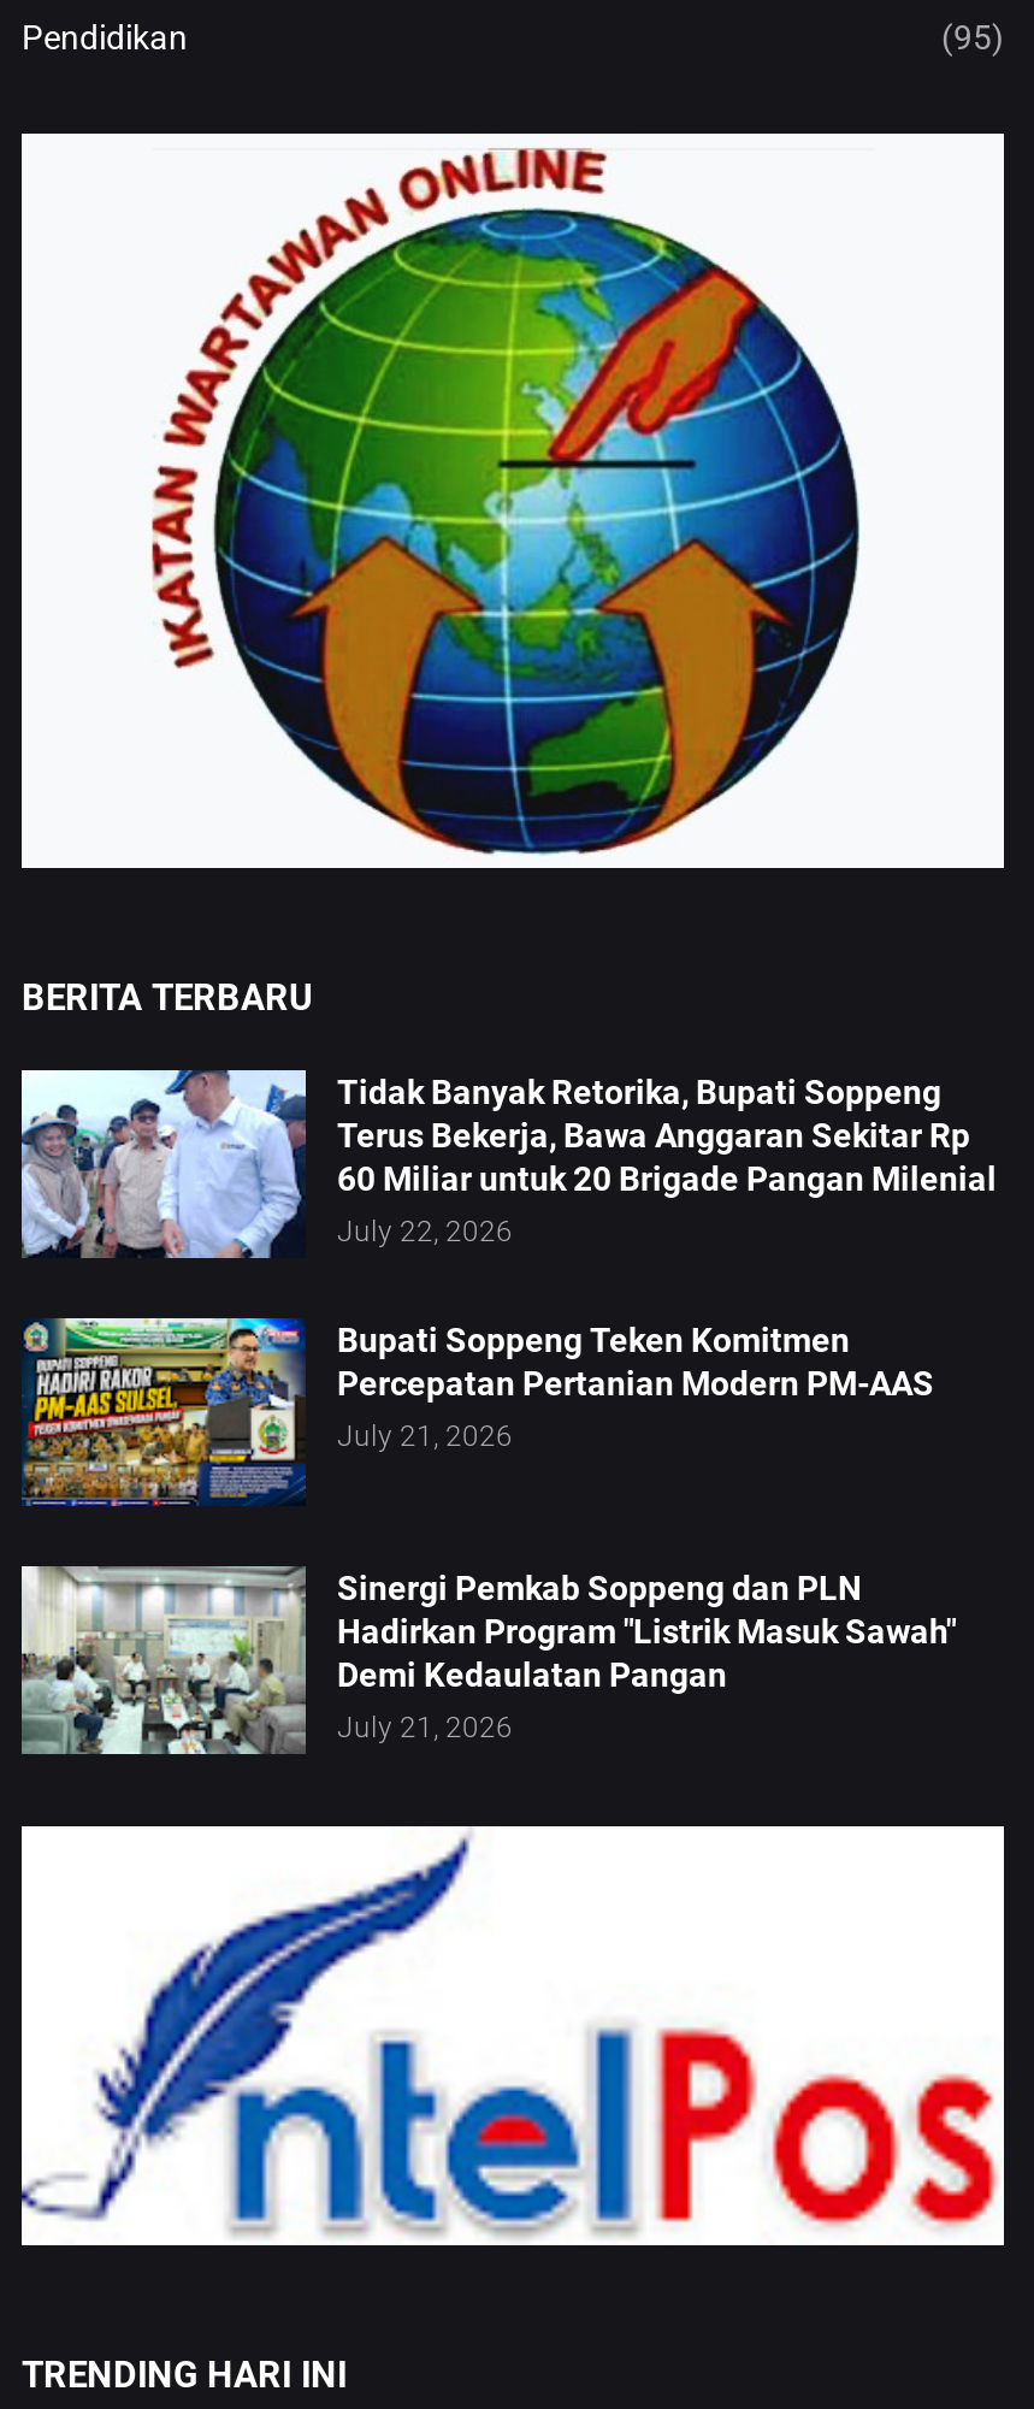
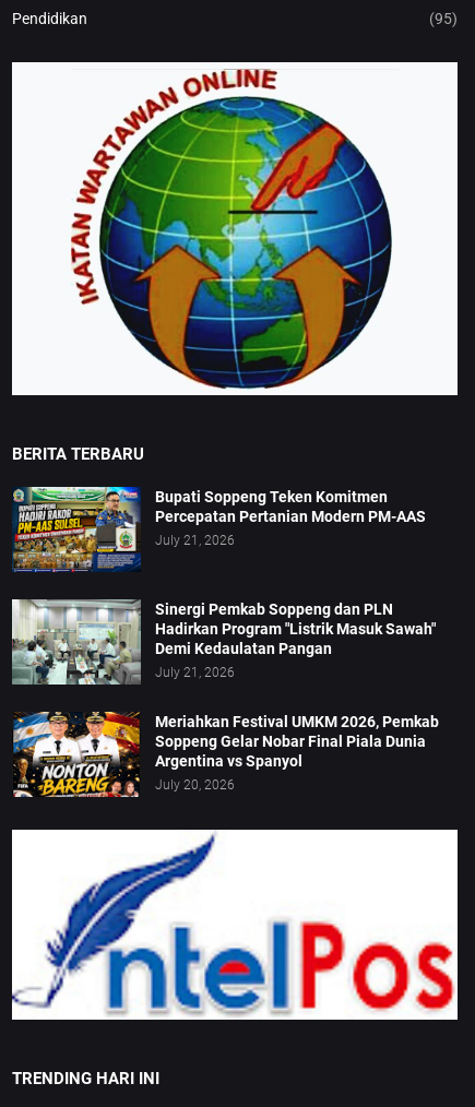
[19,1068,997,1258] [image] | Tidak Banyak Retorika, Bupati Soppeng | Terus Bekerja, Bawa Anggaran Sekitar Rp | 60 Miliar untuk 20 Brigade Pangan Milenial | July 22, 2026 -> none
moved [19,1313,956,1744] -> [11,485,436,680]: [image] | Bupati Soppeng Teken Komitmen | Percepatan Pertanian Modern PM-AAS | July 21, 2026 | Sinergi Pemkab Soppeng dan PLN | Hadirkan Program "Listrik Masuk Sawah" | Demi Kedaulatan Pangan | July 21, 2026
none -> [12,711,439,798] [image] | Meriahkan Festival UMKM 2026, Pemkab | Soppeng Gelar Nobar Final Piala Dunia | Argentina vs Spanyol | July 20, 2026

